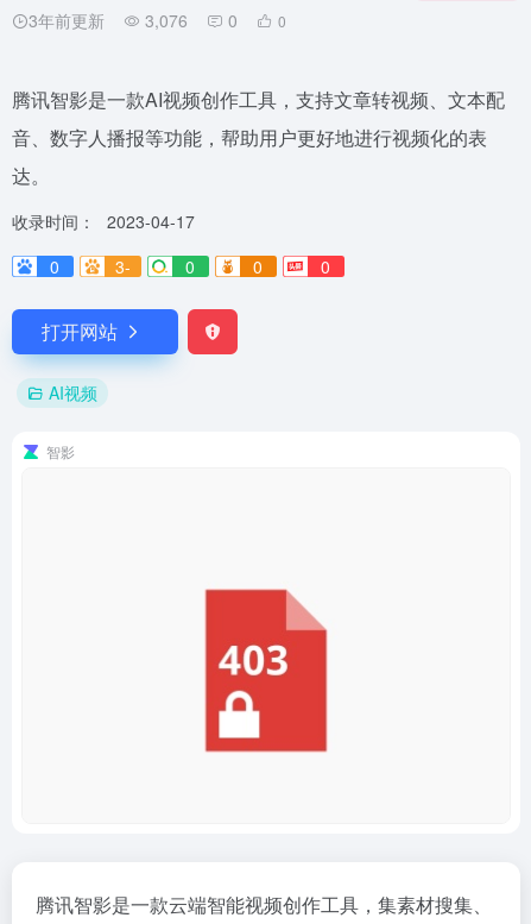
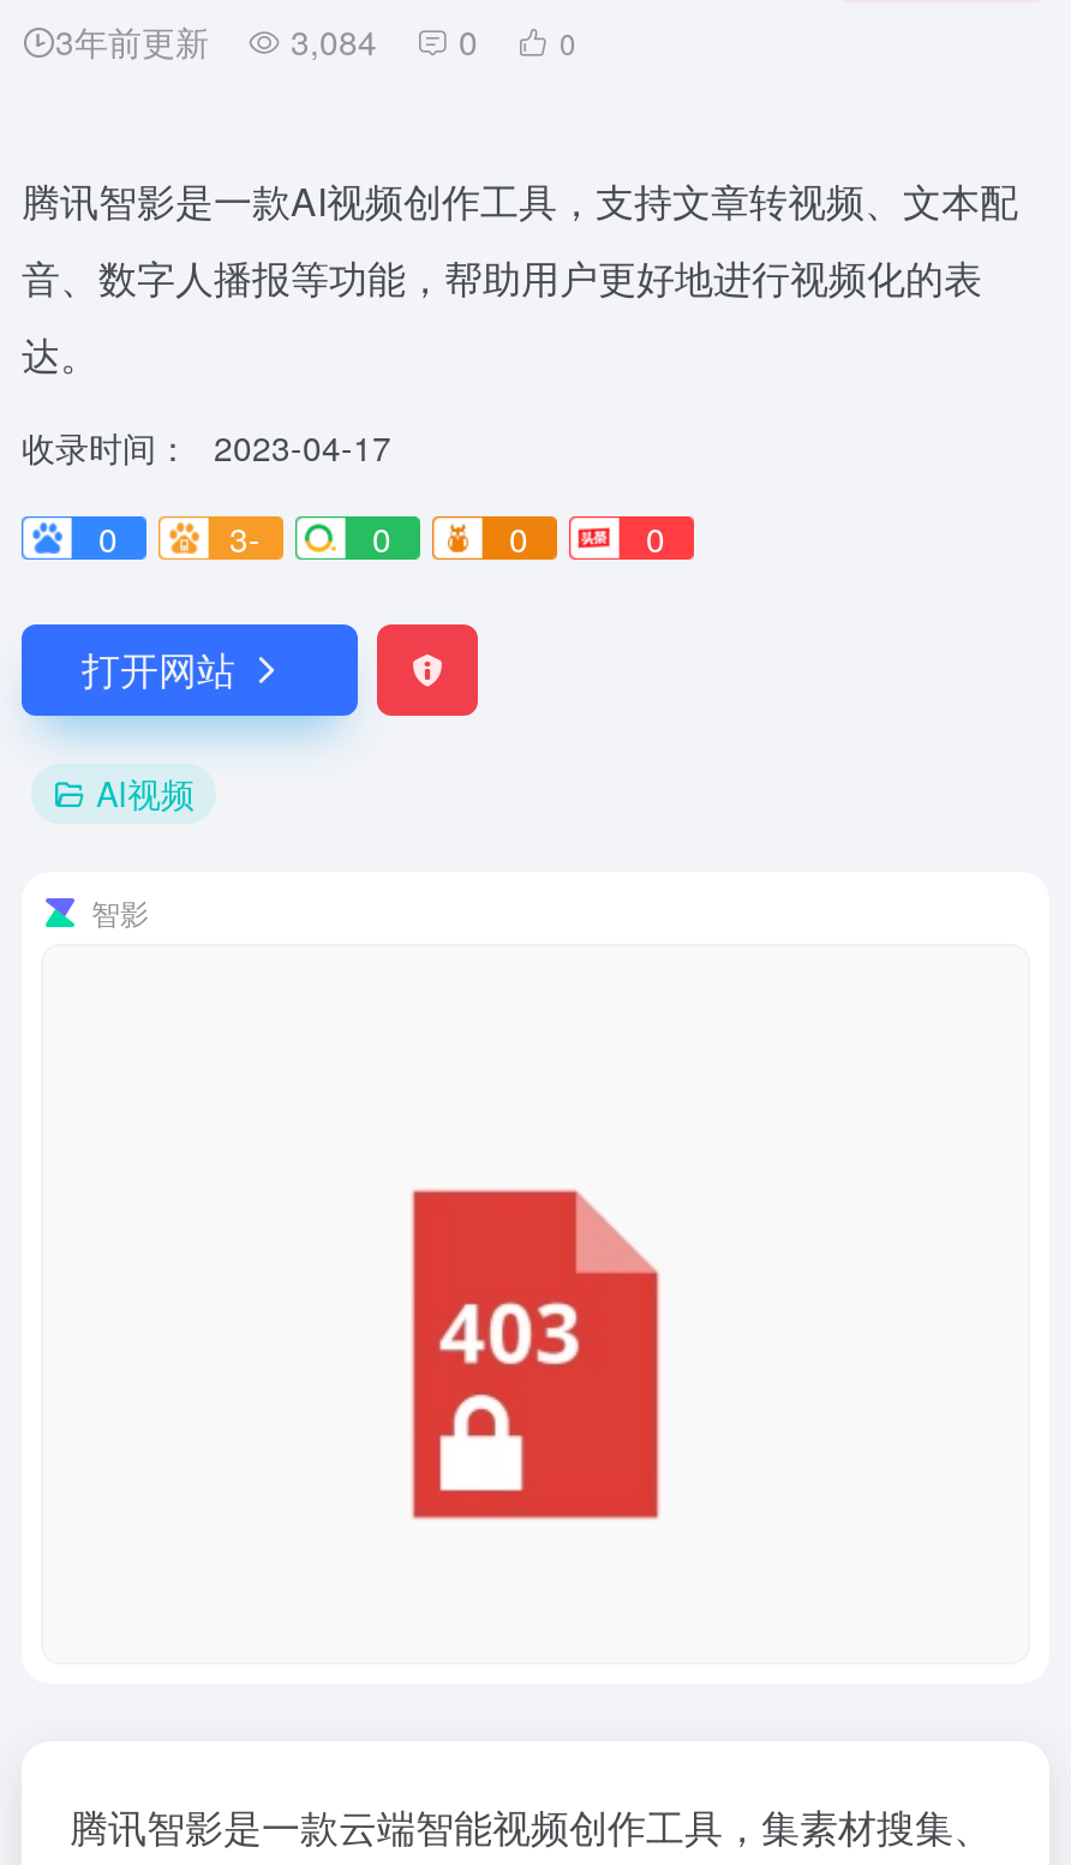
[29,8,286,32] 3年前更新 3,076 0 0 -> [55,17,576,65] 3年前更新 3,084 0 0

